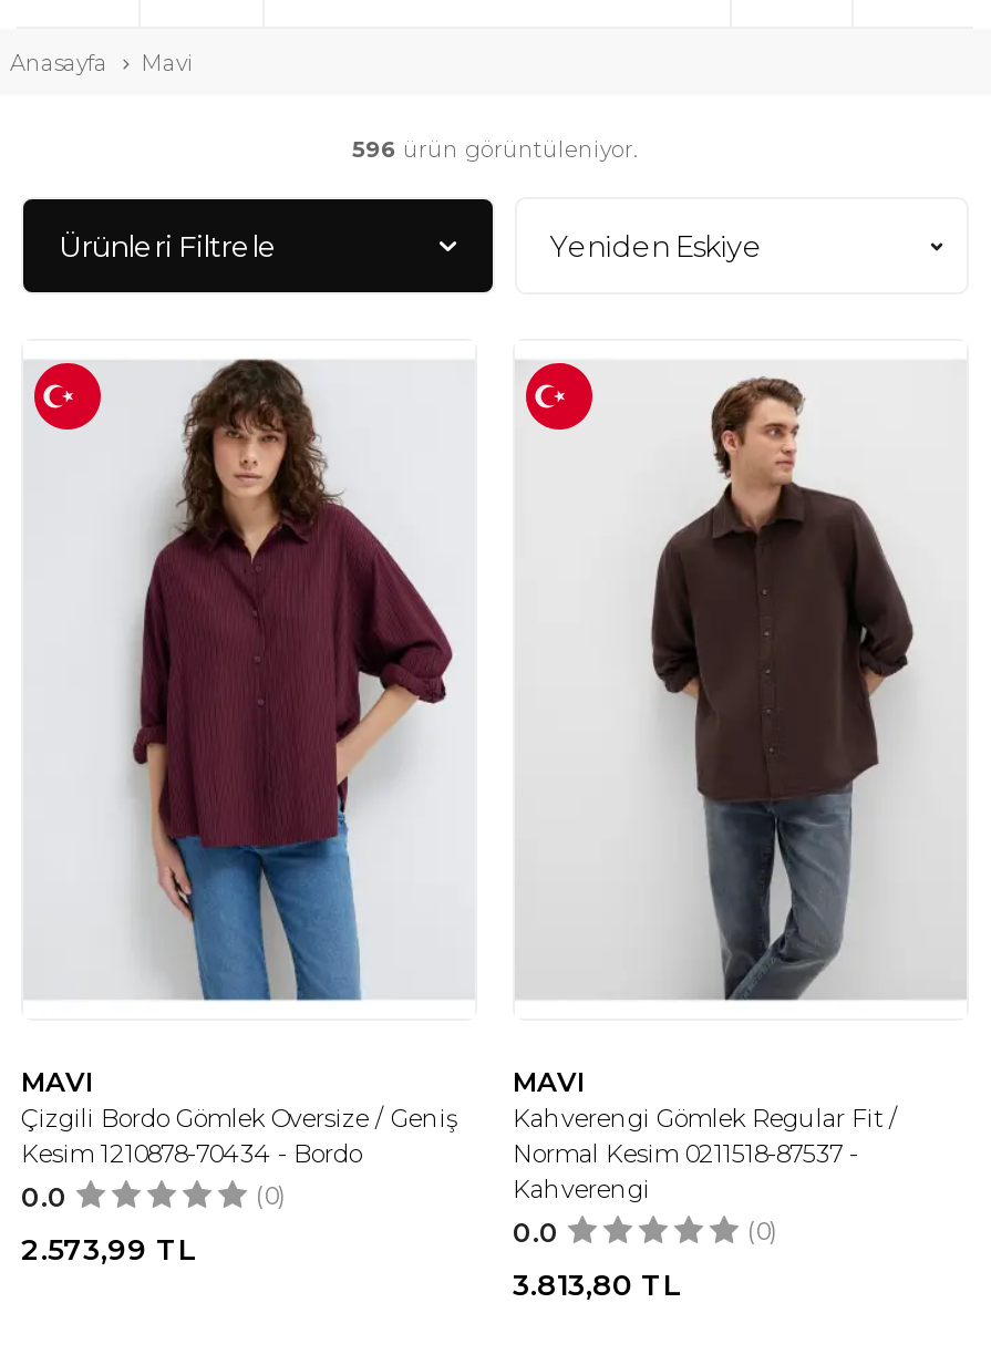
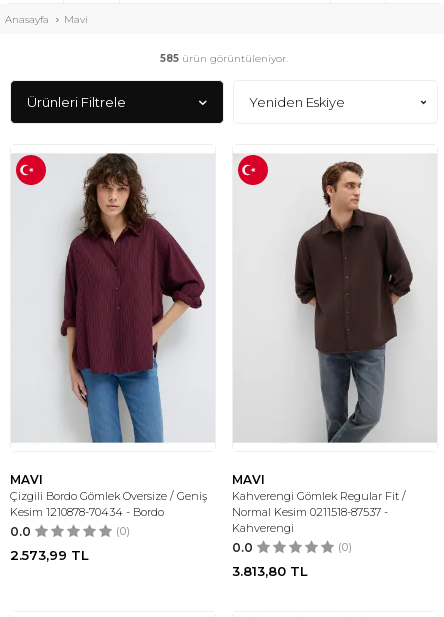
[352,135,638,164] 596 ürün görüntüleniyor. -> [160,52,288,65] 585 ürün görüntüleniyor.

